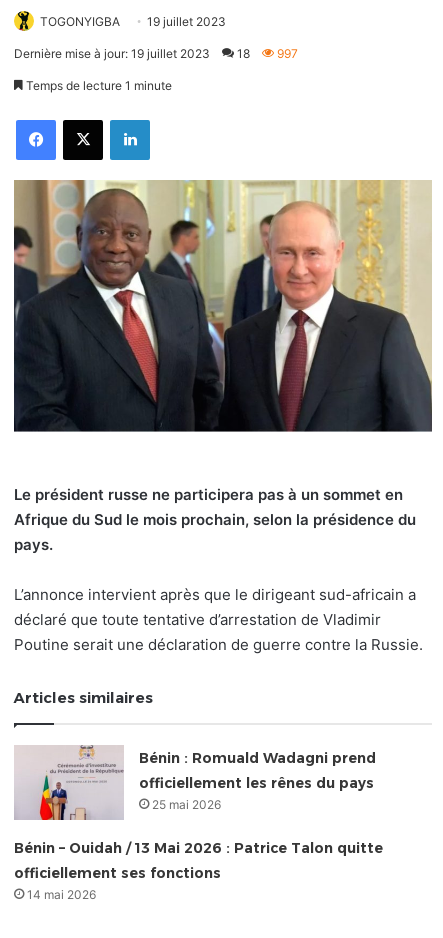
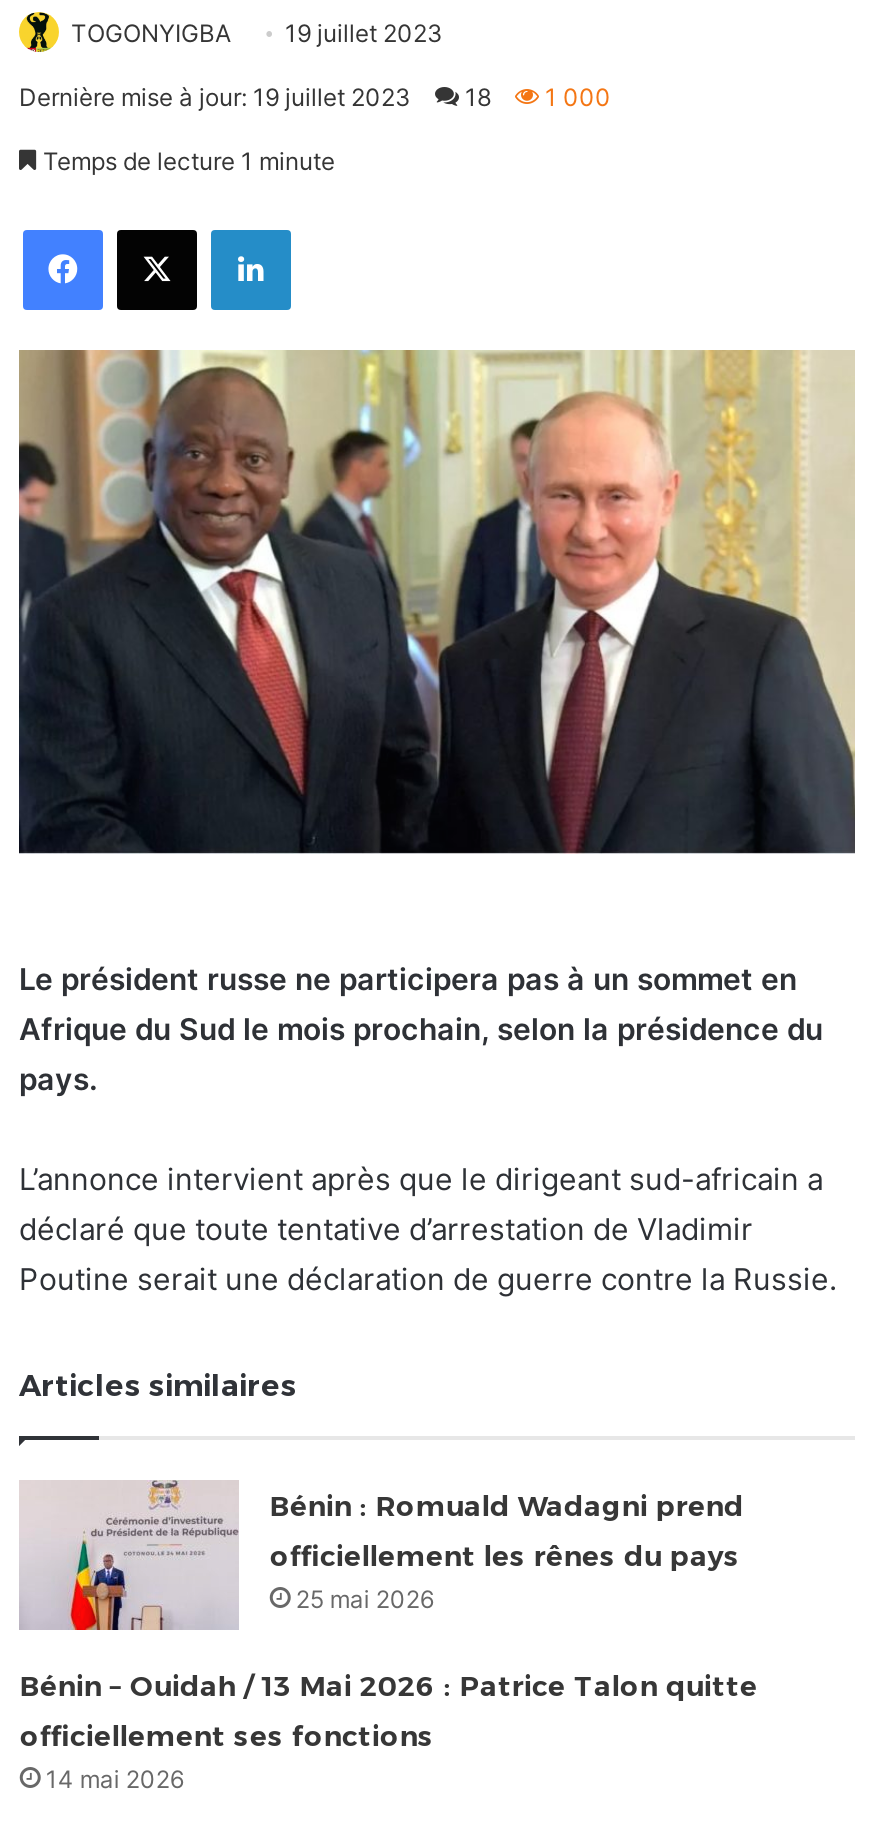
[14,46,298,61] Dernière mise à jour: 19 juillet 2023 18 997 -> [19,83,611,113] Dernière mise à jour: 19 juillet 2023 18 1 000

